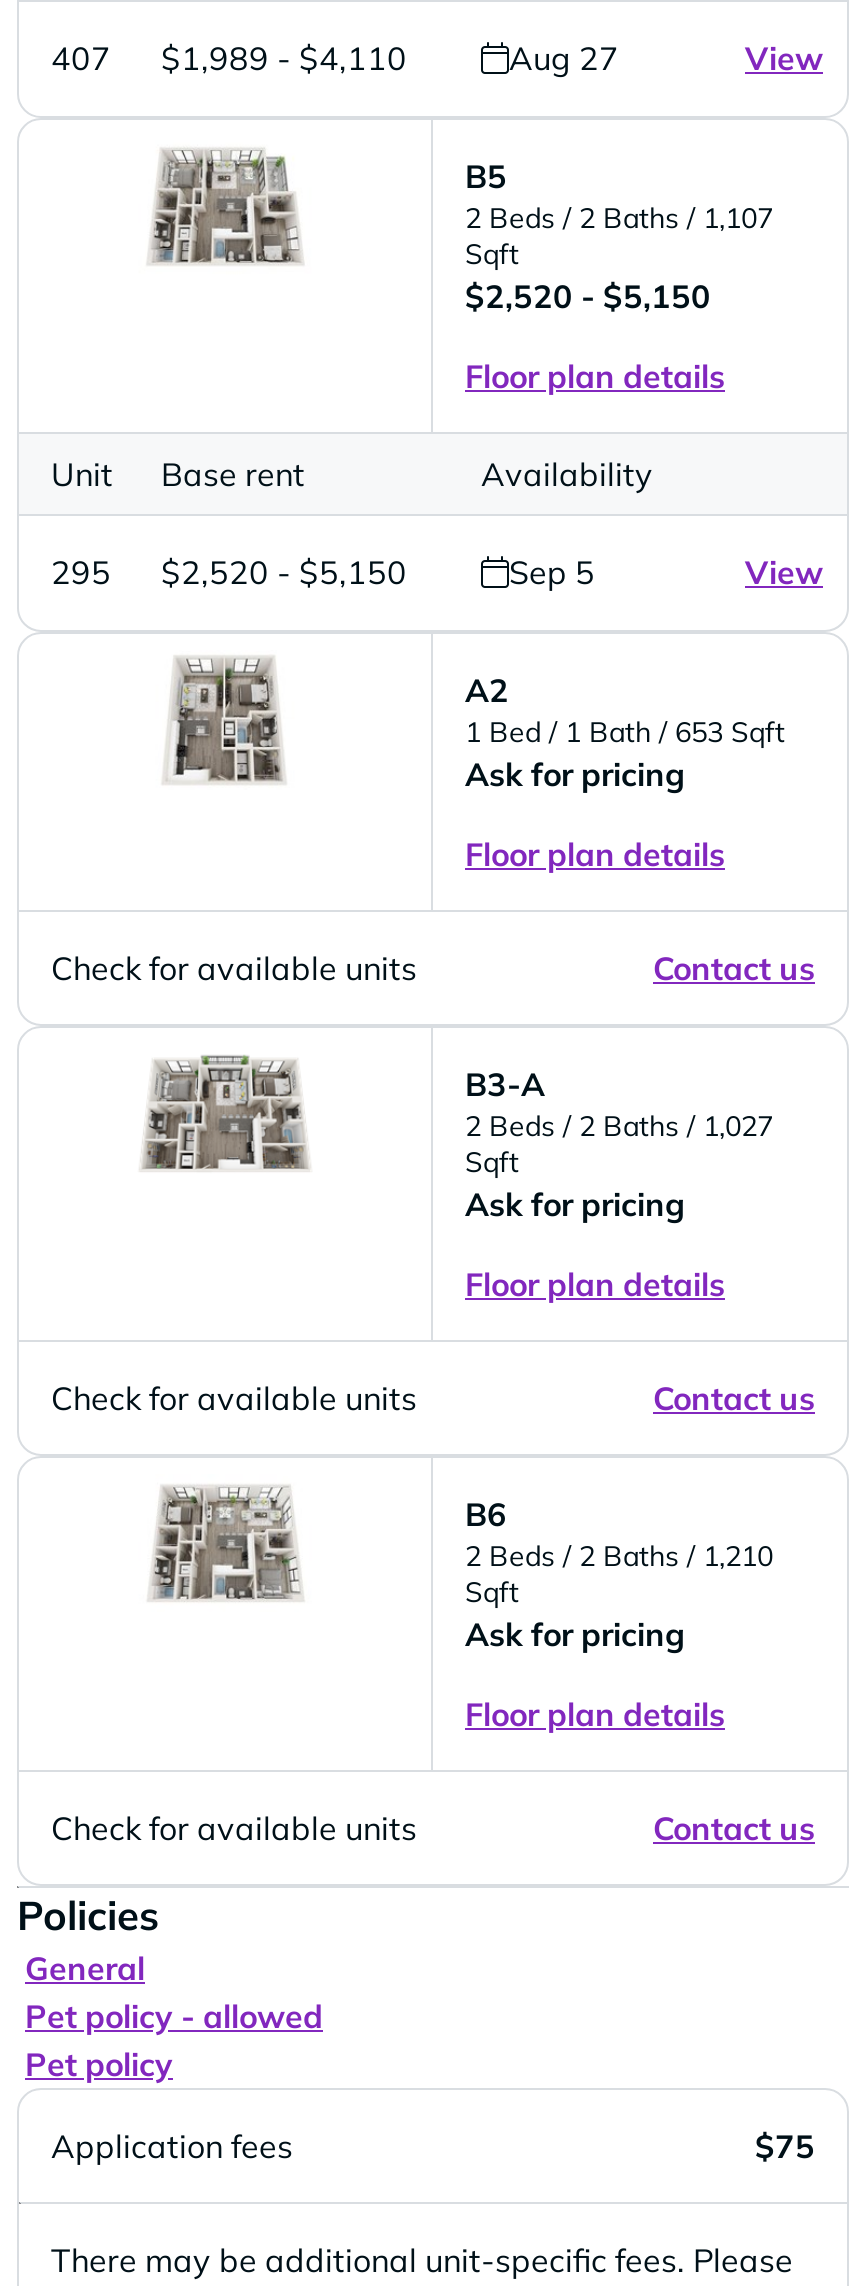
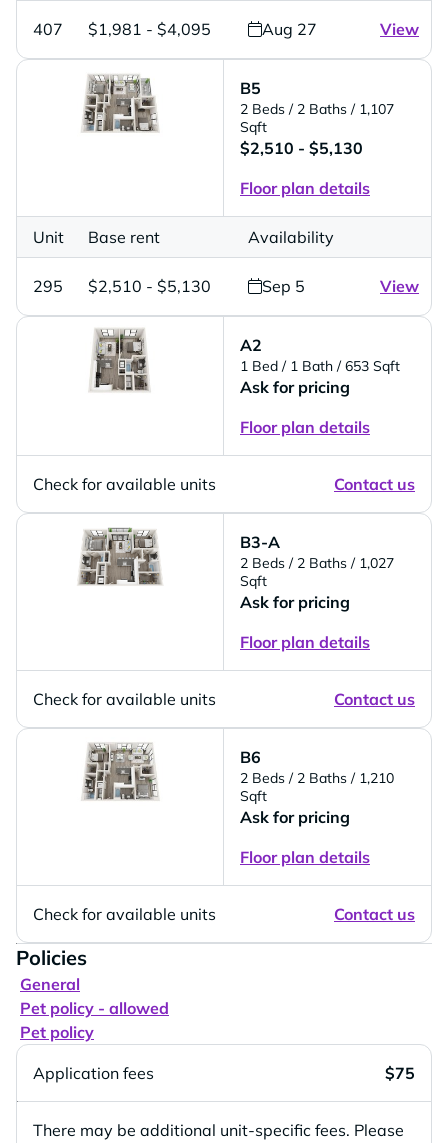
[51,38,407,78] 407 $1,989 - $4,110 -> [33,19,211,39] 407 $1,981 - $4,095
[465,276,711,316] $2,520 - $5,150 -> [240,138,363,158] $2,510 - $5,130
[51,552,407,592] 295 $2,520 - $5,150 -> [33,276,211,296] 295 $2,510 - $5,130

